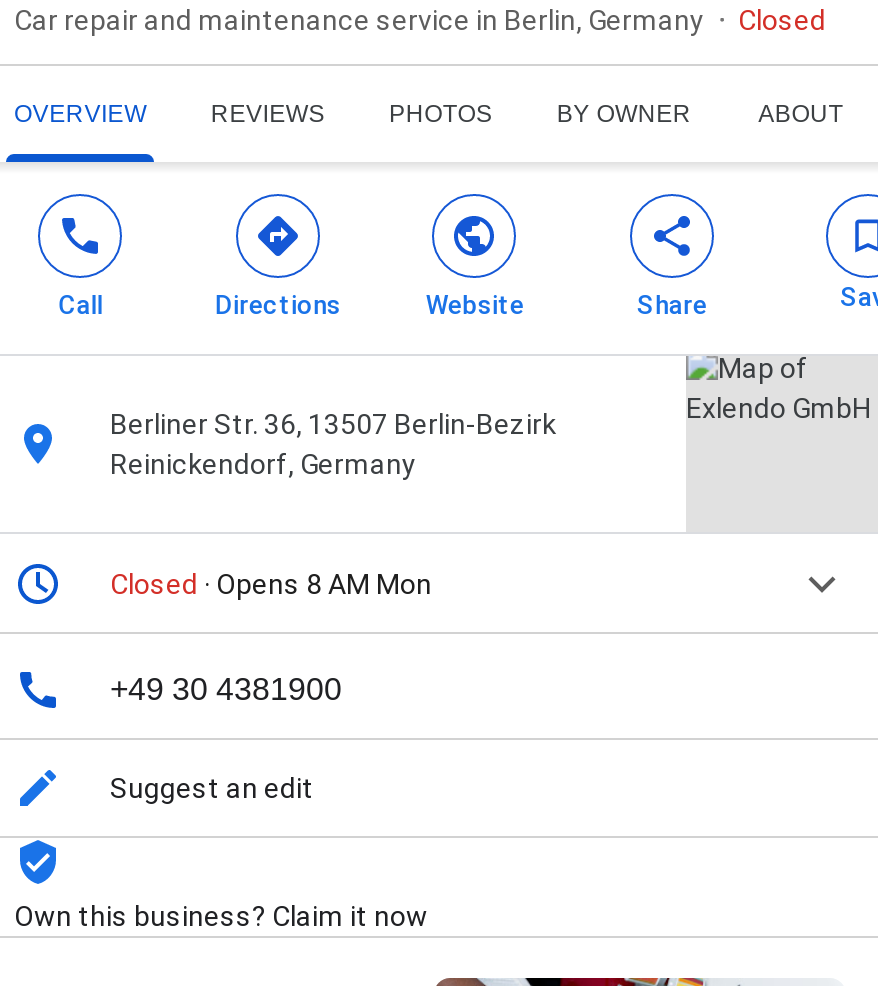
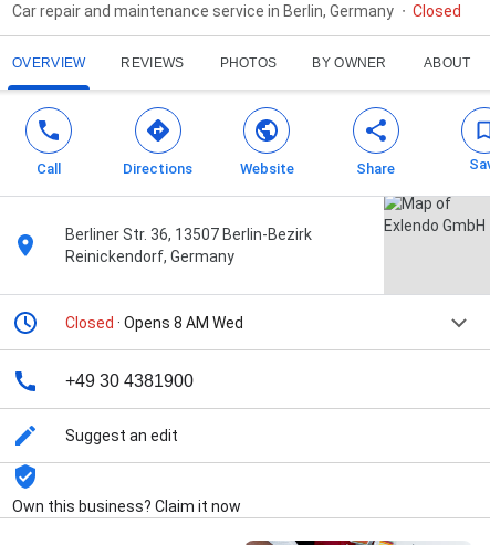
[110,568,432,600] Closed · Opens 8 AM Mon -> [65,314,243,332] Closed · Opens 8 AM Wed

